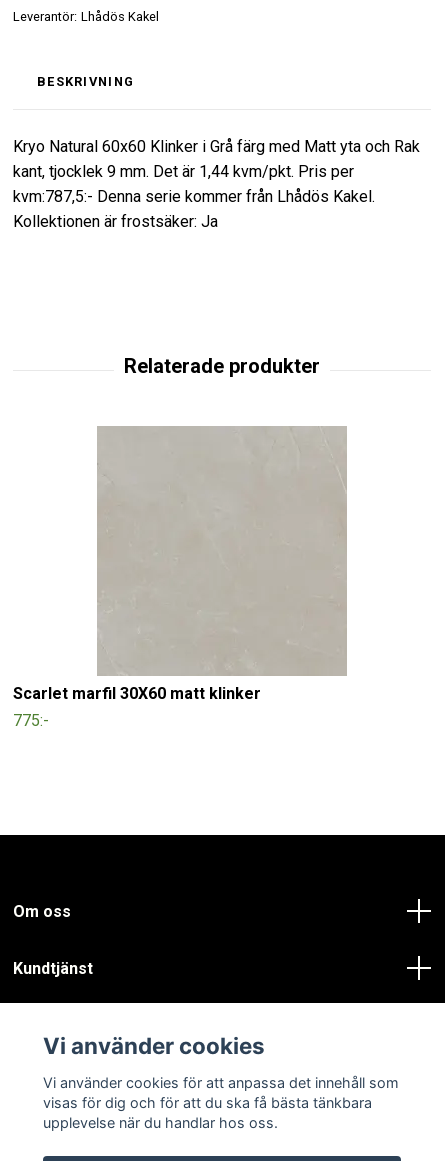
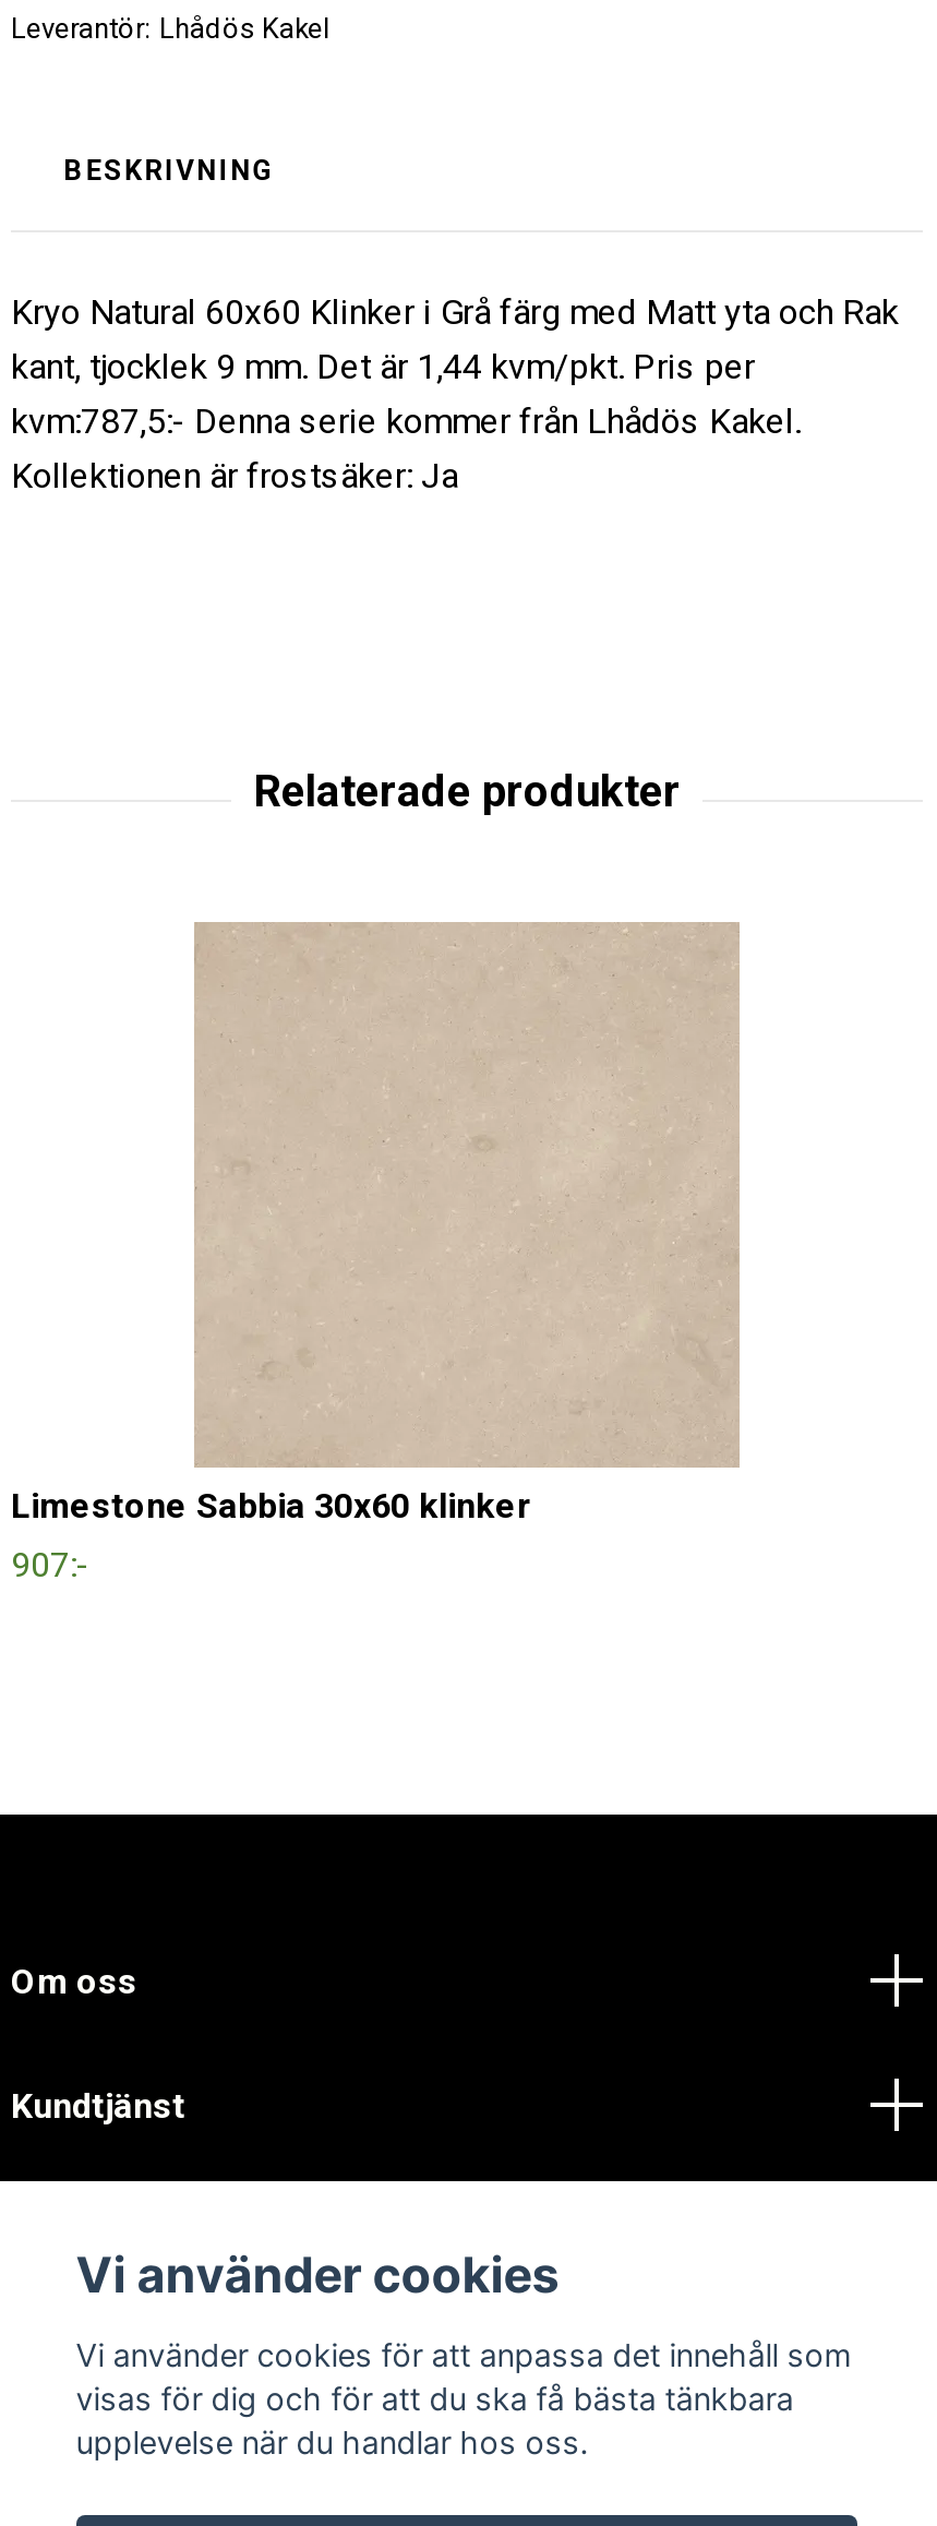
[13,684,261,730] Scarlet marfil 30X60 matt klinker | 775:- -> [11,1485,532,1585] Limestone Sabbia 30x60 klinker | 907:-

